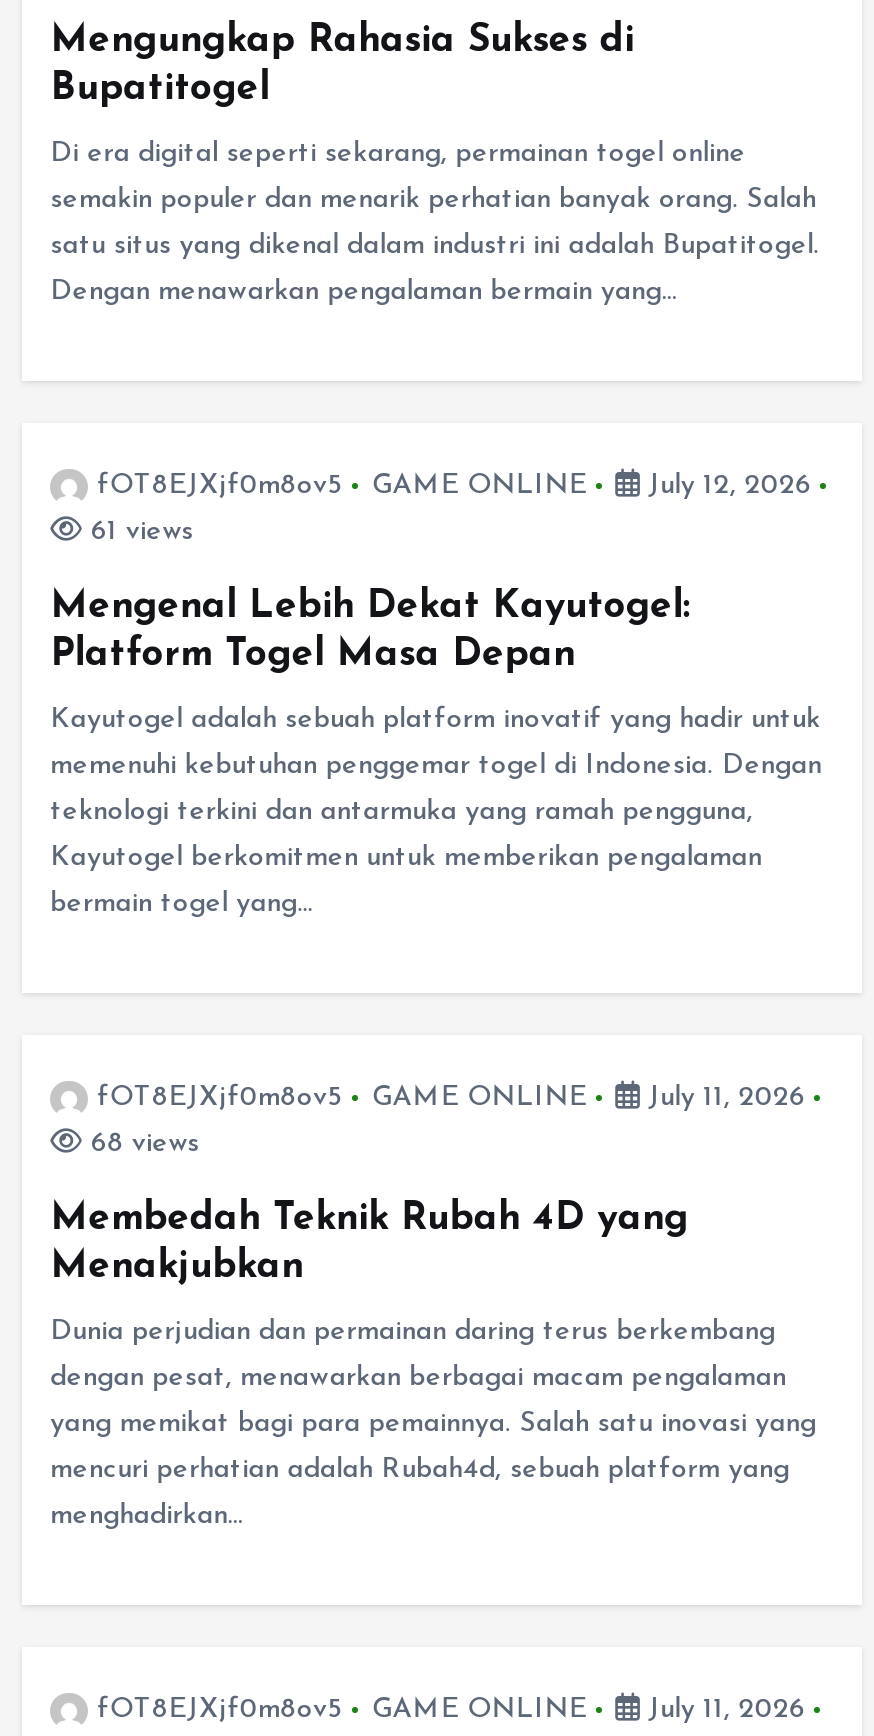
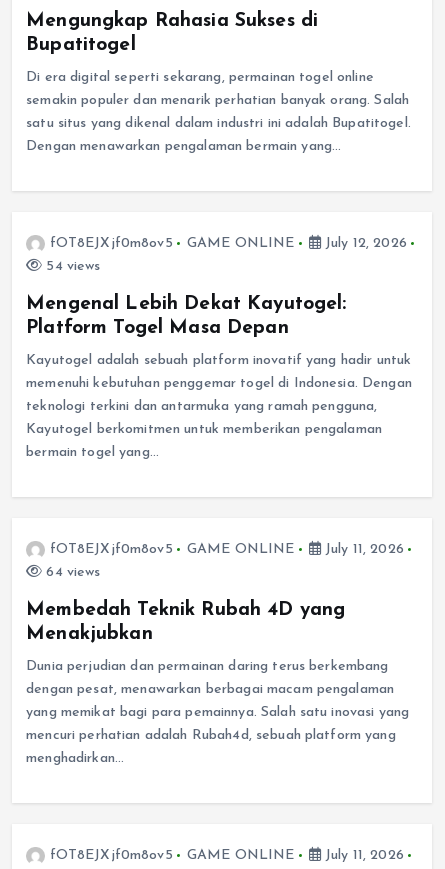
[83,517,193,547] 61 views -> [42,259,101,274] 54 views
[83,1129,199,1159] 68 views -> [42,565,101,580] 64 views

